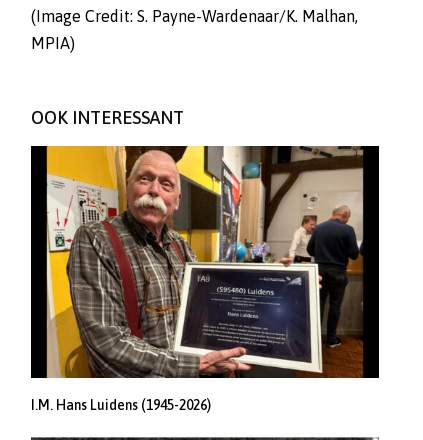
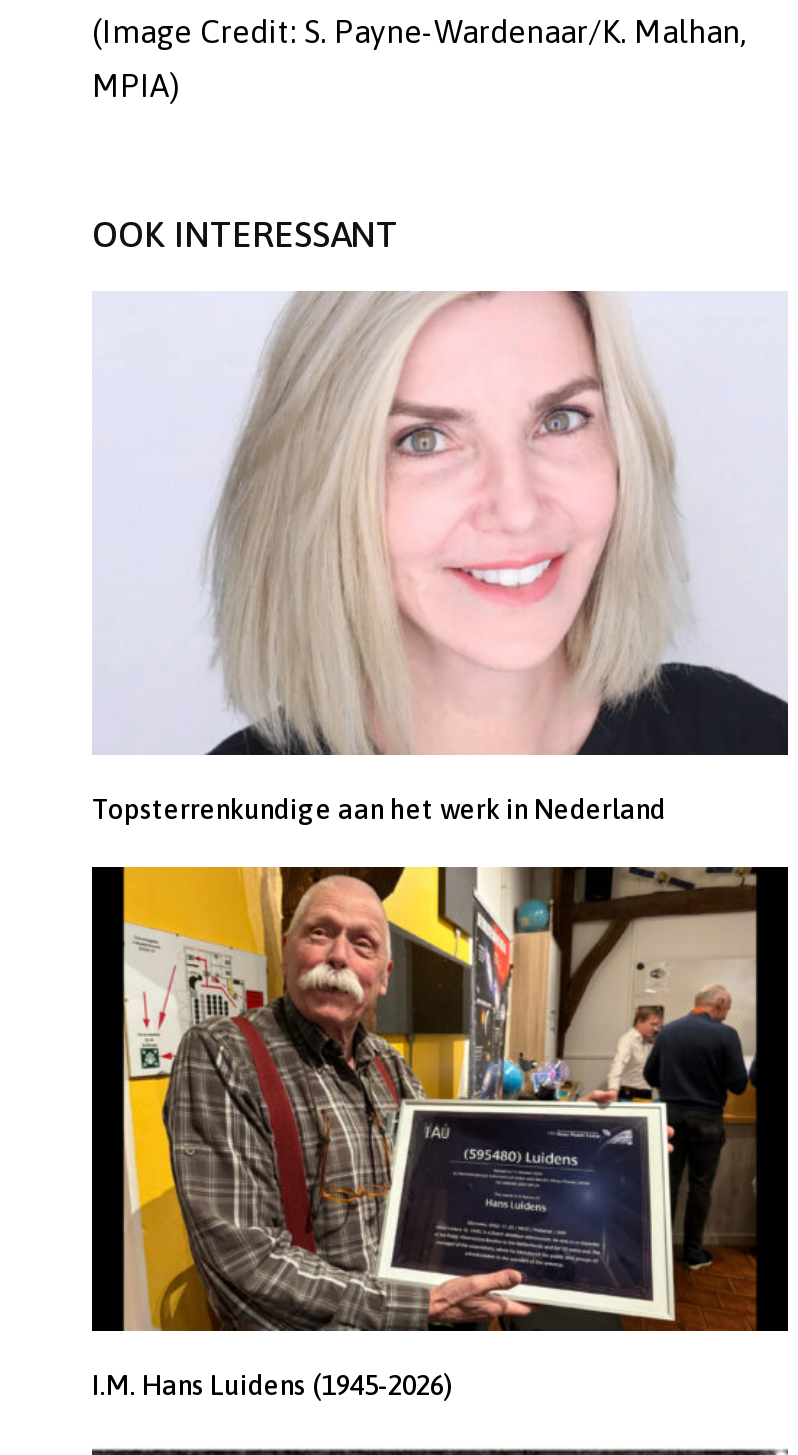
none -> [92,289,788,825] [image] | Topsterrenkundige aan het werk in Nederland

